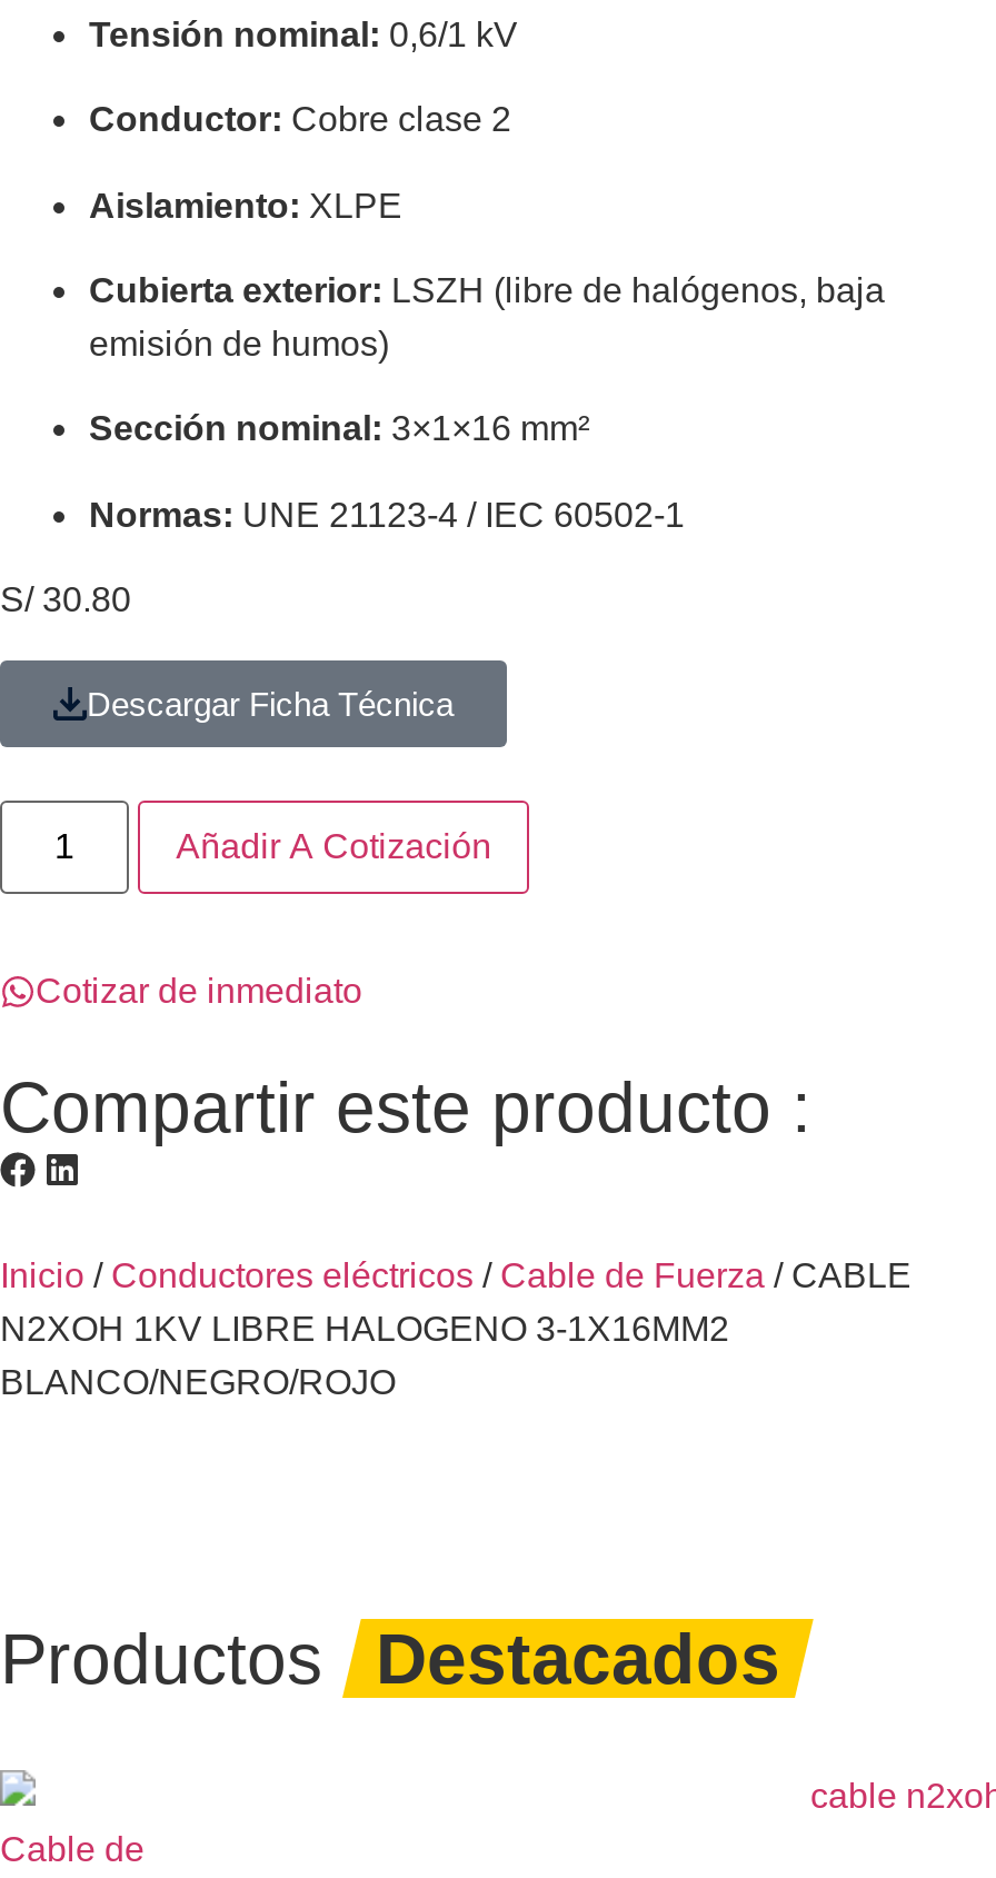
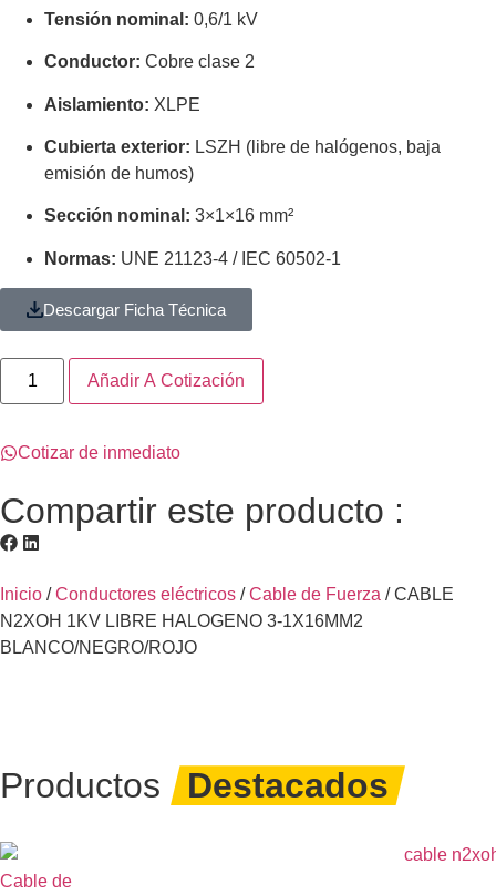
[0,581,131,618] S/ 30.80 -> none

